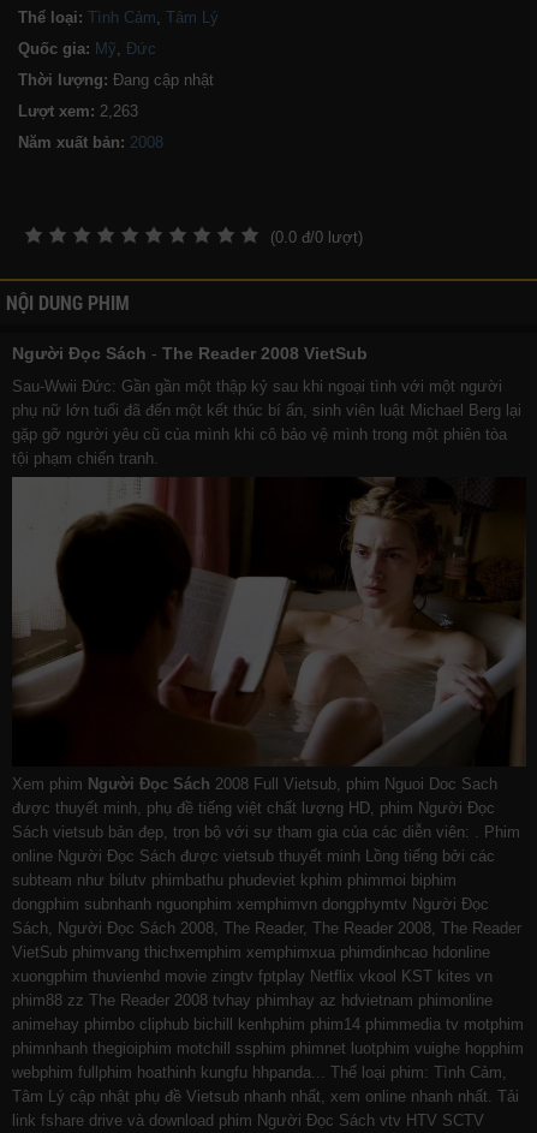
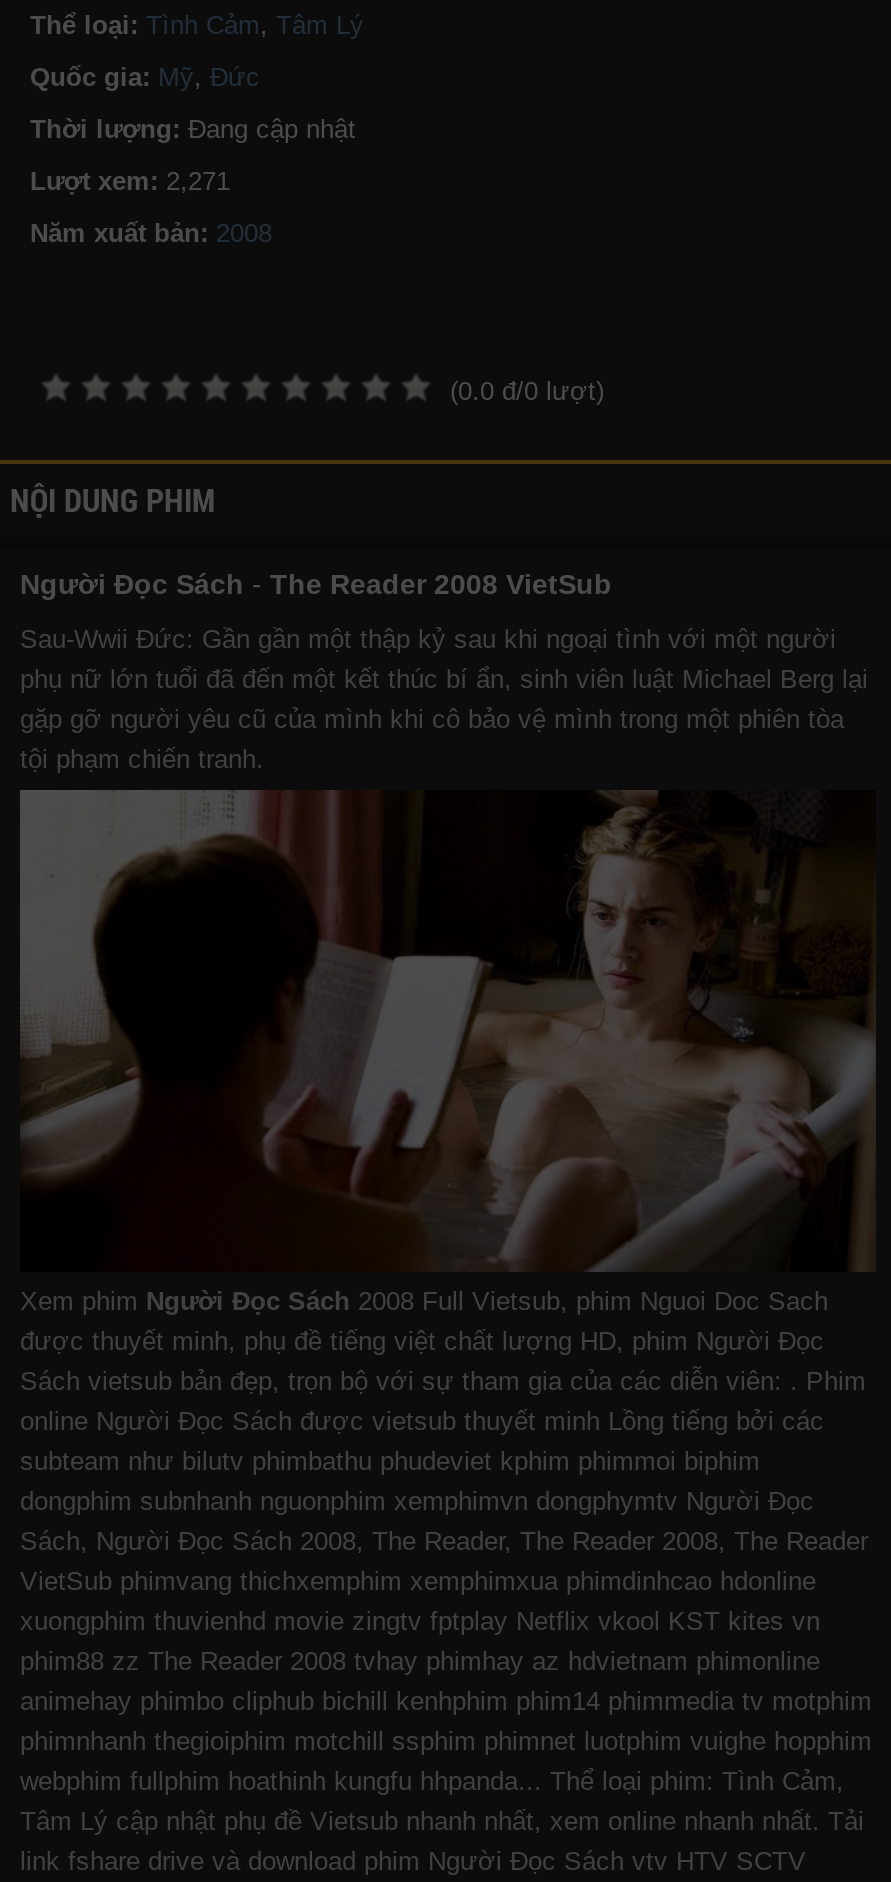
[18,102,138,120] Lượt xem: 2,263 -> [30,166,230,196] Lượt xem: 2,271

